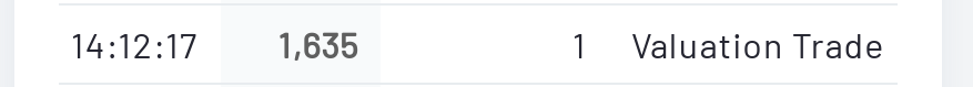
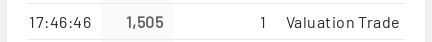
[71,23,199,65] 14:12:17 -> [29,12,91,31] 17:46:46
[278,23,358,65] 1,635 -> [126,12,163,31] 1,505

